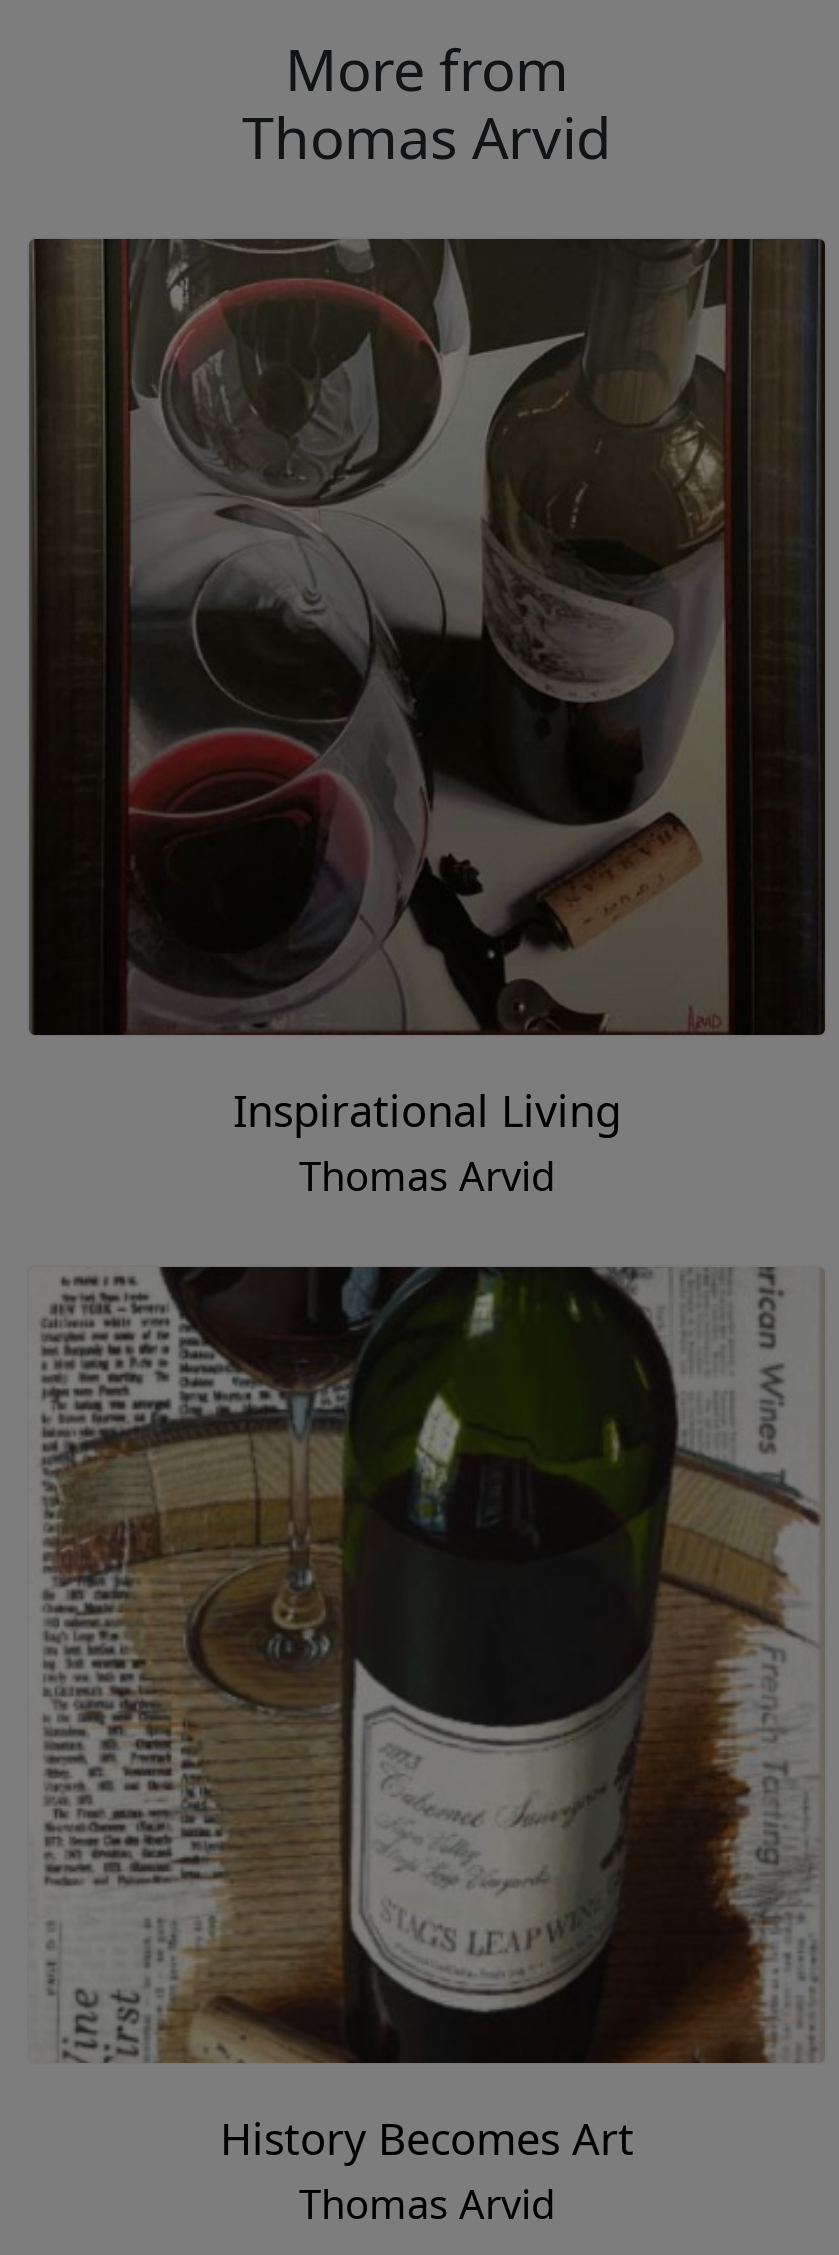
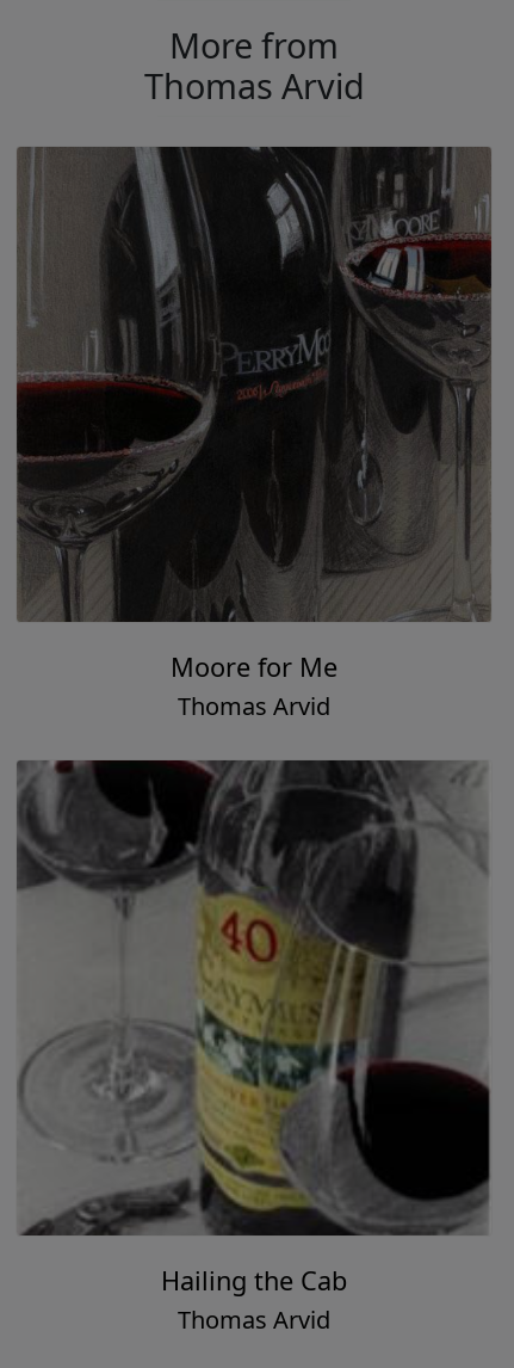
[27,239,827,1139] [image] | Inspirational Living -> [17,147,493,684] [image] | Moore for Me
[29,1265,825,2167] [image] | History Becomes Art -> [16,759,490,1298] [image] | Hailing the Cab

